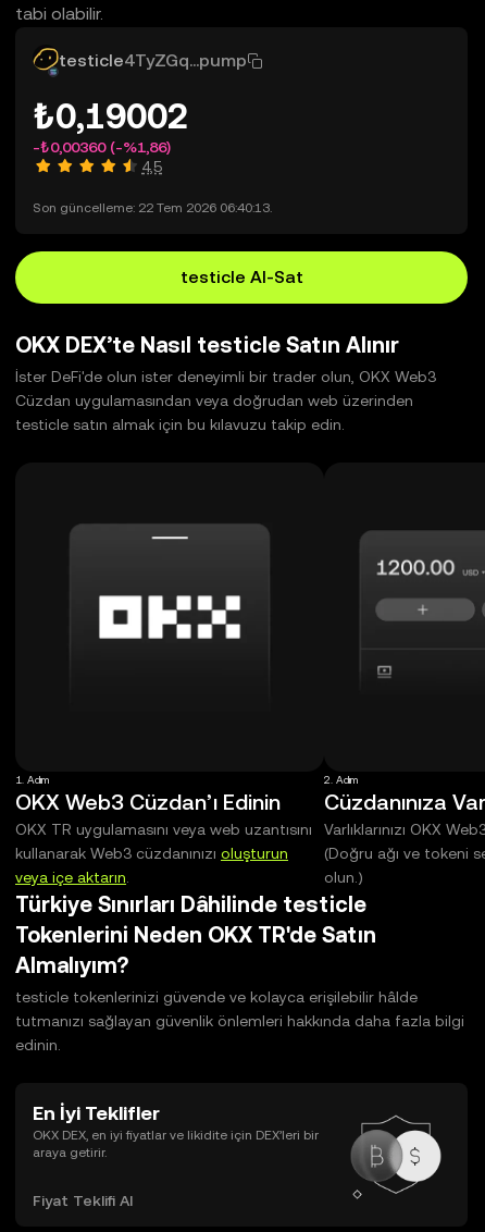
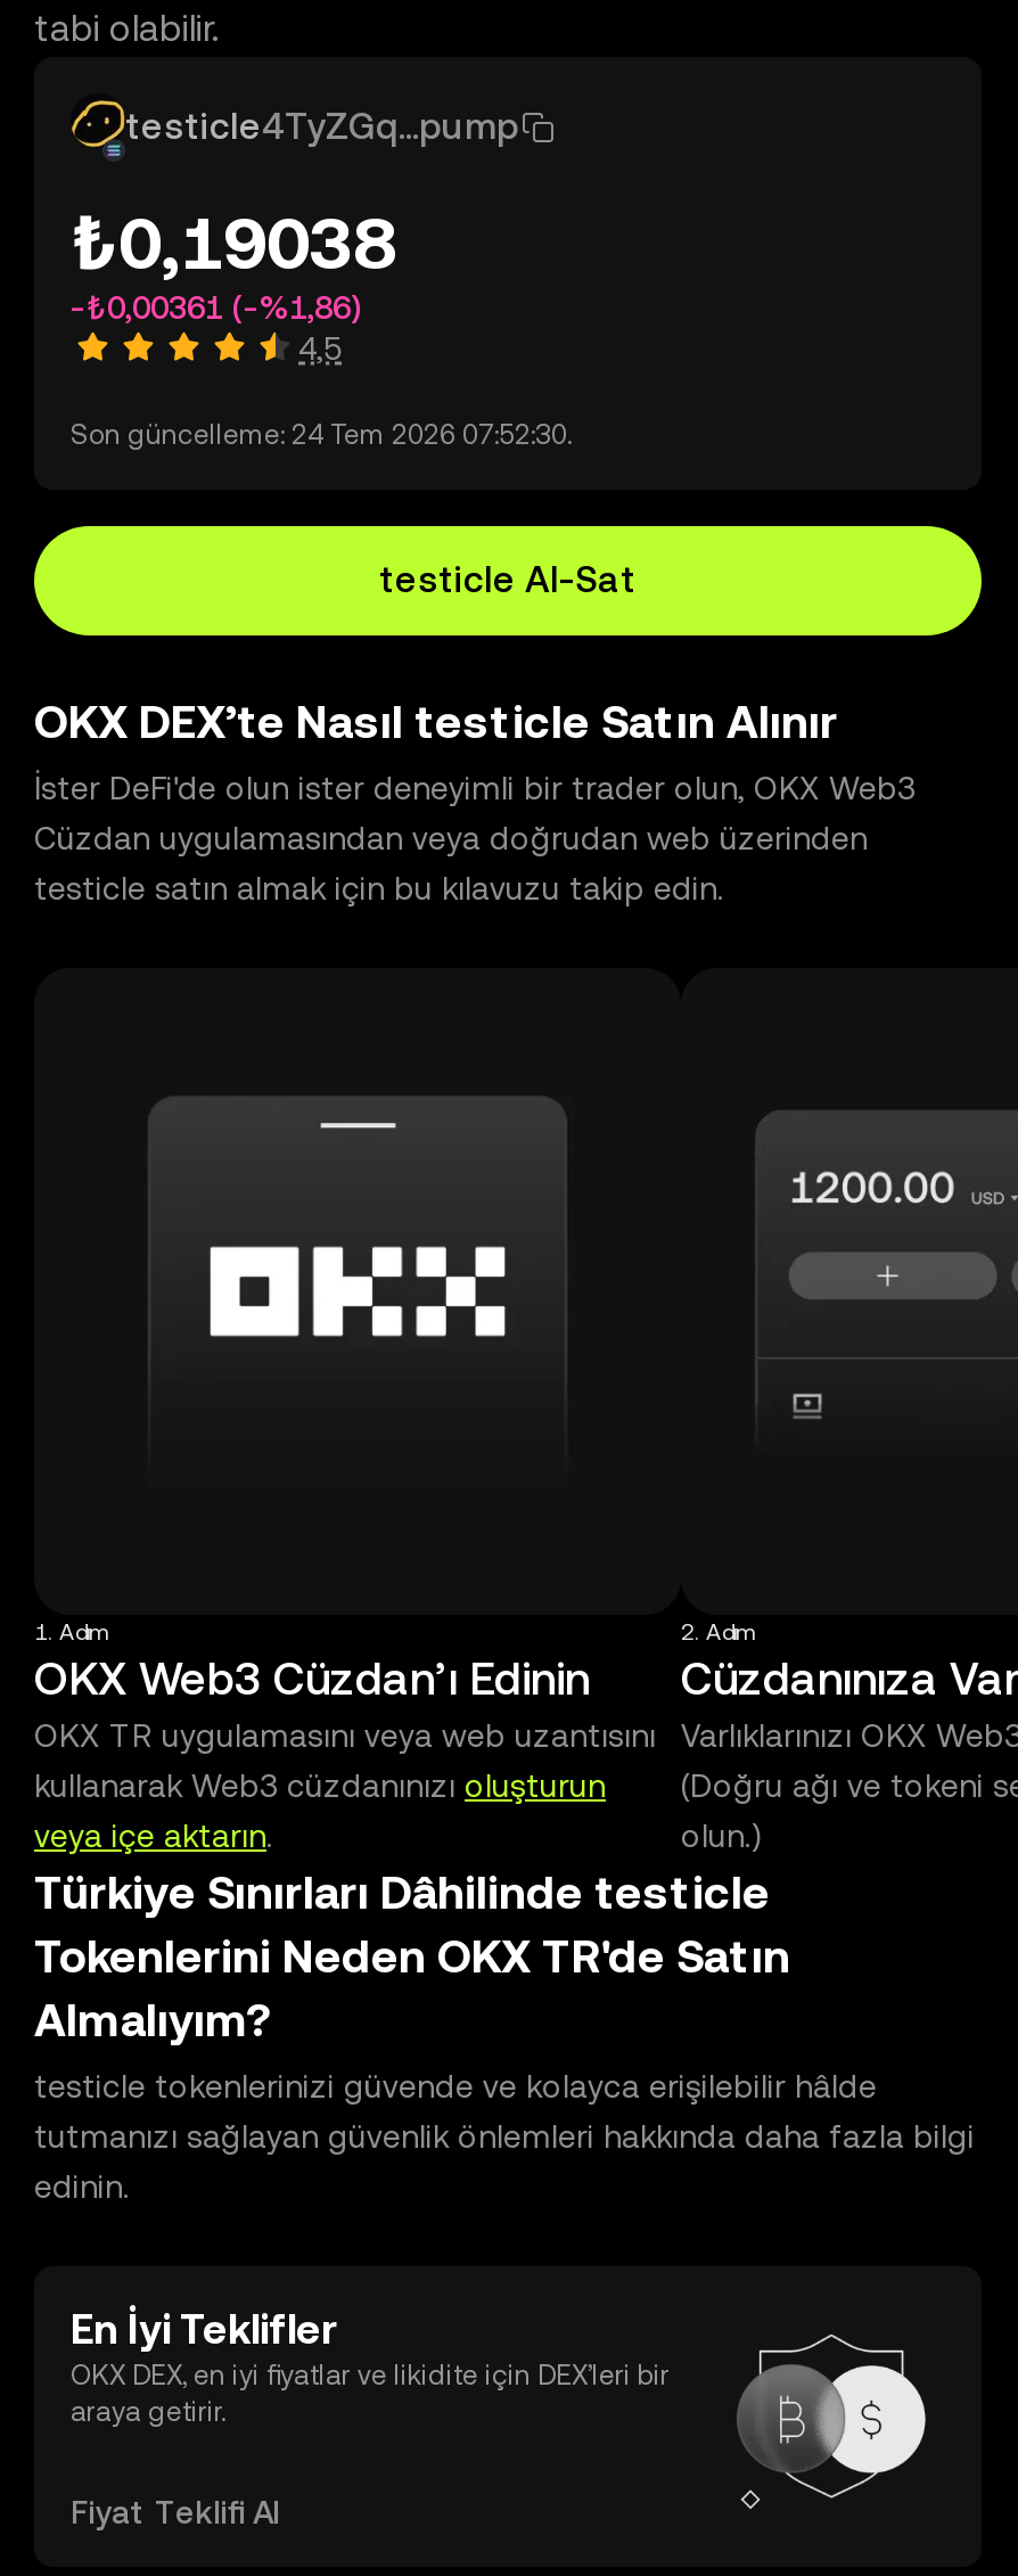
[33,96,188,136] ₺0,19002 -> [71,200,396,285] ₺0,19038
[33,138,171,156] -₺0,00360 (-%1,86) -> [71,289,360,326] -₺0,00361 (-%1,86)
[33,200,272,215] Son güncelleme: 22 Tem 2026 06:40:13. -> [71,419,572,451] Son güncelleme: 24 Tem 2026 07:52:30.

